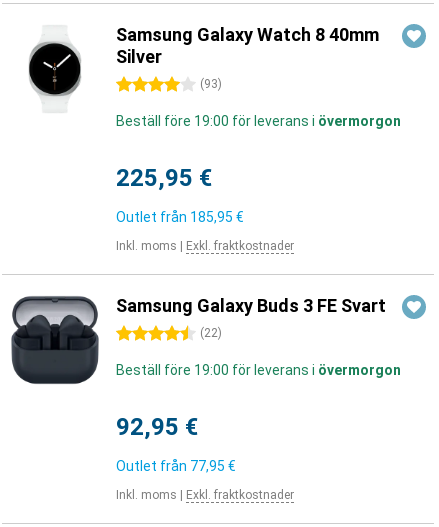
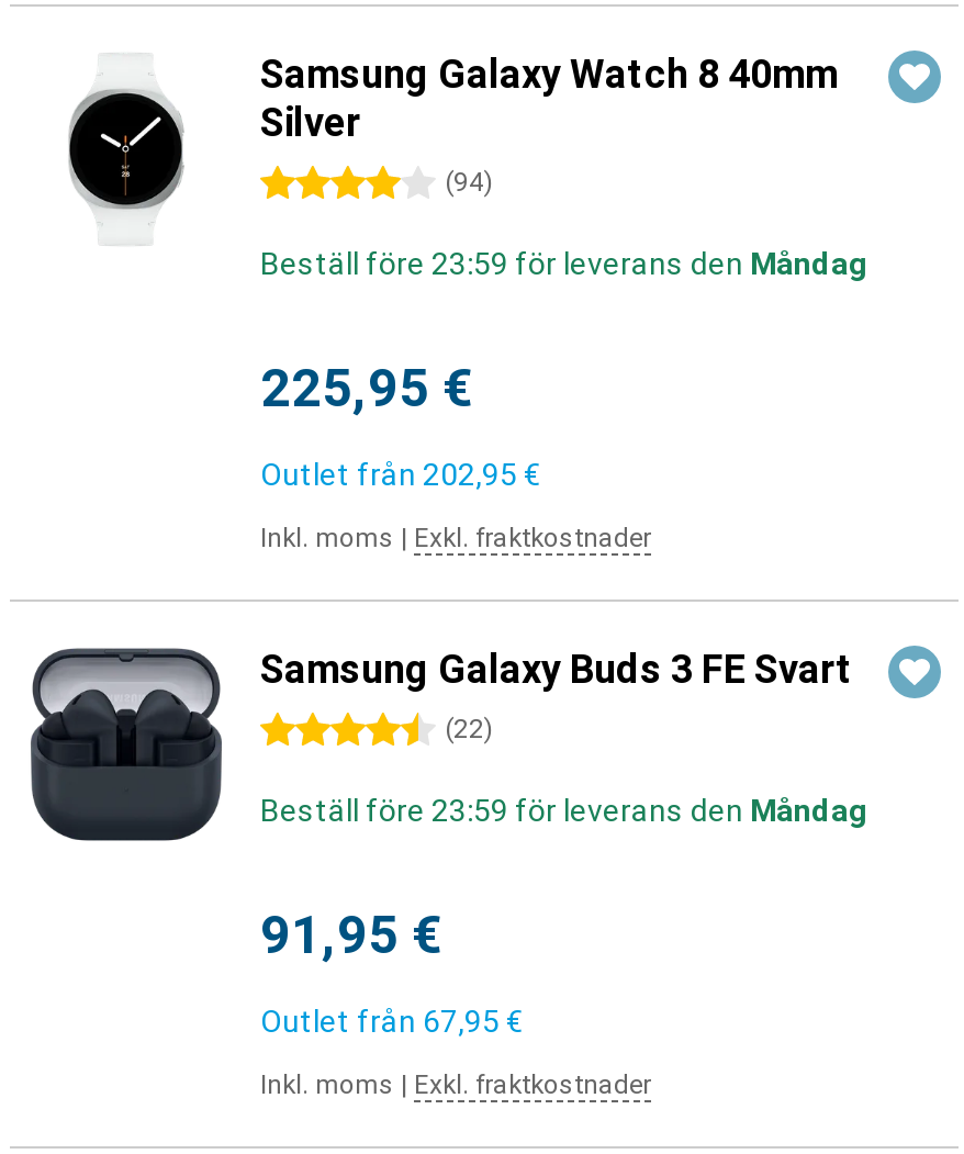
[200,77,222,91] (93) -> [445,167,493,198] (94)
[116,113,401,129] Beställ före 19:00 för leverans i övermorgon -> [260,246,868,281] Beställ före 23:59 för leverans den Måndag
[116,209,244,225] Outlet från 185,95 € -> [260,457,541,492] Outlet från 202,95 €
[116,362,401,378] Beställ före 19:00 för leverans i övermorgon -> [260,793,868,828] Beställ före 23:59 för leverans den Måndag
[116,413,198,441] 92,95 € -> [260,905,440,966] 91,95 €
[116,458,236,474] Outlet från 77,95 € -> [260,1004,524,1039] Outlet från 67,95 €

